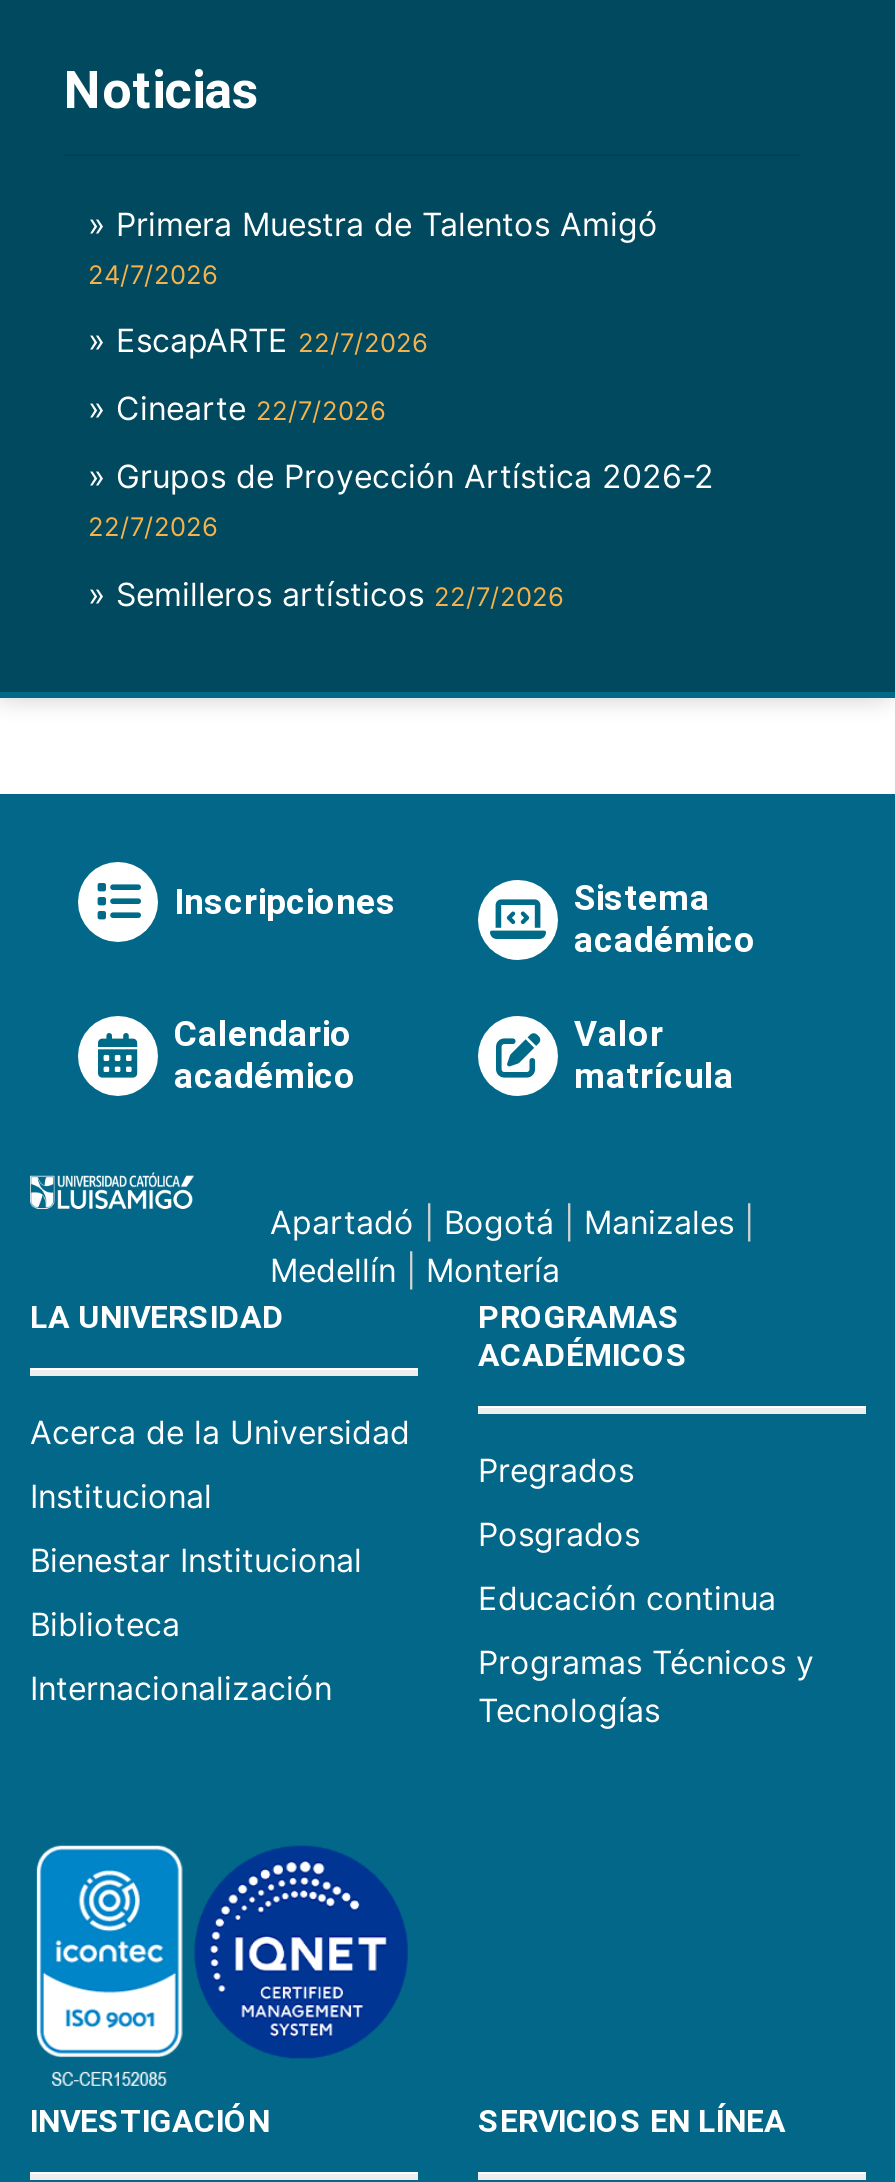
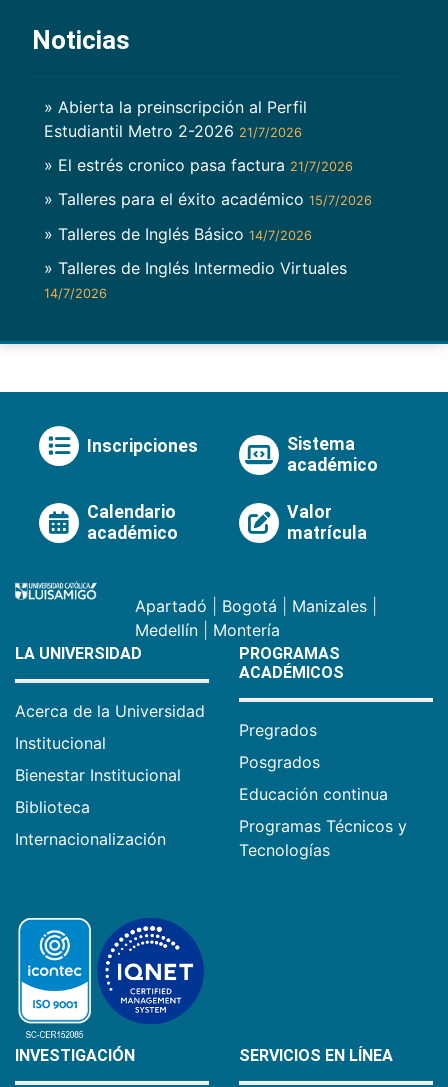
[88,204,658,290] » Primera Muestra de Talentos Amigó | 24/7/2026 -> [44,97,307,141] » Abierta la preinscripción al Perfil | Estudiantil Metro 2-2026 21/7/2026
[88,320,428,360] » EscapARTE 22/7/2026 -> [44,155,353,175] » El estrés cronico pasa factura 21/7/2026
[88,389,386,429] » Cinearte 22/7/2026 -> [44,189,372,209] » Talleres para el éxito académico 15/7/2026
[88,457,714,543] » Grupos de Proyección Artística 2026-2 | 22/7/2026 -> [44,223,312,243] » Talleres de Inglés Básico 14/7/2026
[88,573,564,613] » Semilleros artísticos 22/7/2026 -> [44,258,347,301] » Talleres de Inglés Intermedio Virtuales | 14/7/2026

